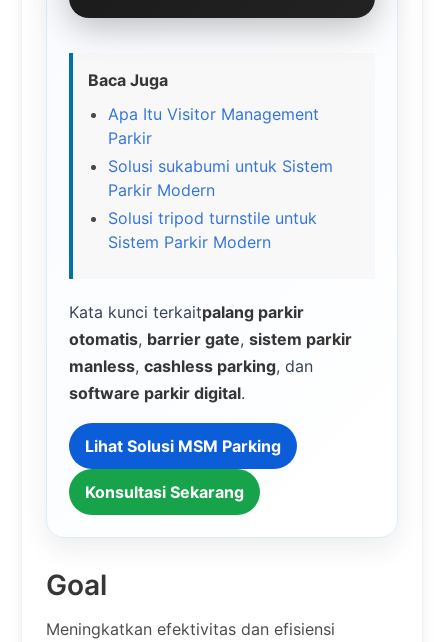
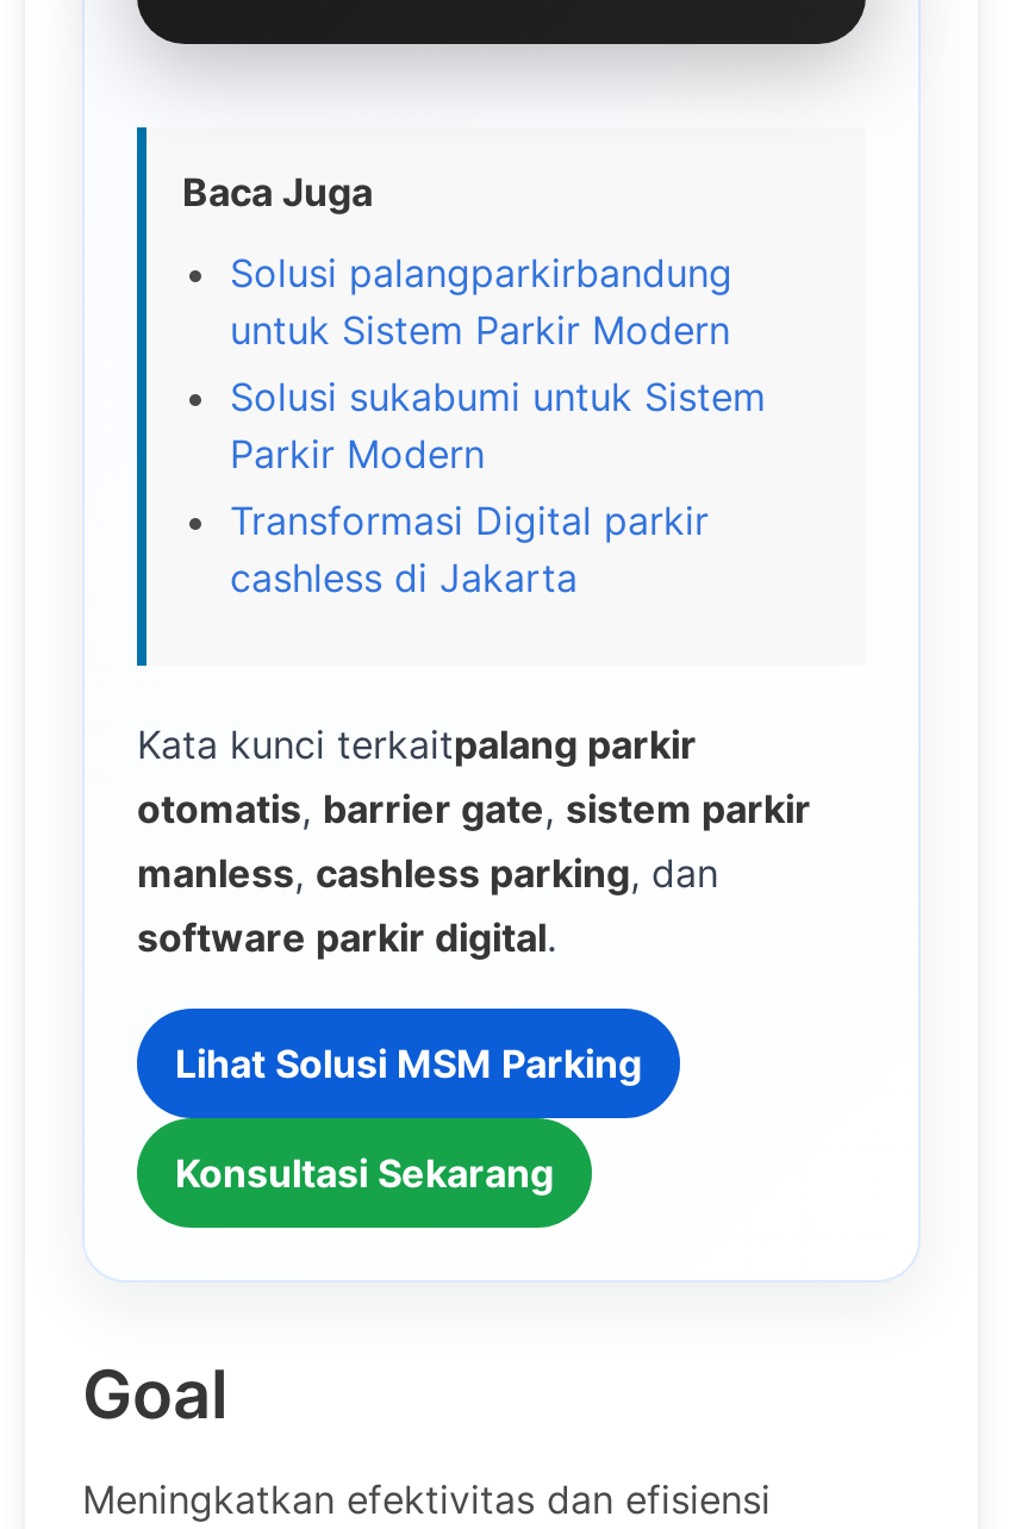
[108,104,319,148] Apa Itu Visitor Management | Parkir -> [230,249,732,353] Solusi palangparkirbandung | untuk Sistem Parkir Modern
[108,208,317,252] Solusi tripod turnstile untuk | Sistem Parkir Modern -> [230,496,709,601] Transformasi Digital parkir | cashless di Jakarta

